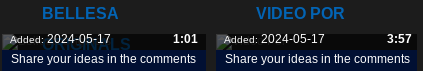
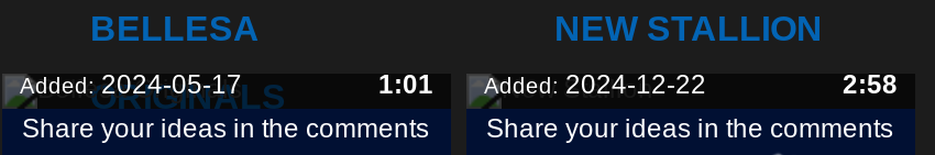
[256,5,345,22] VIDEO POR -> [554,10,823,47] NEW STALLION
[224,32,412,46] Added: 2024-05-17 | 3:57 -> [484,69,898,100] Added: 2024-12-22 | 2:58

